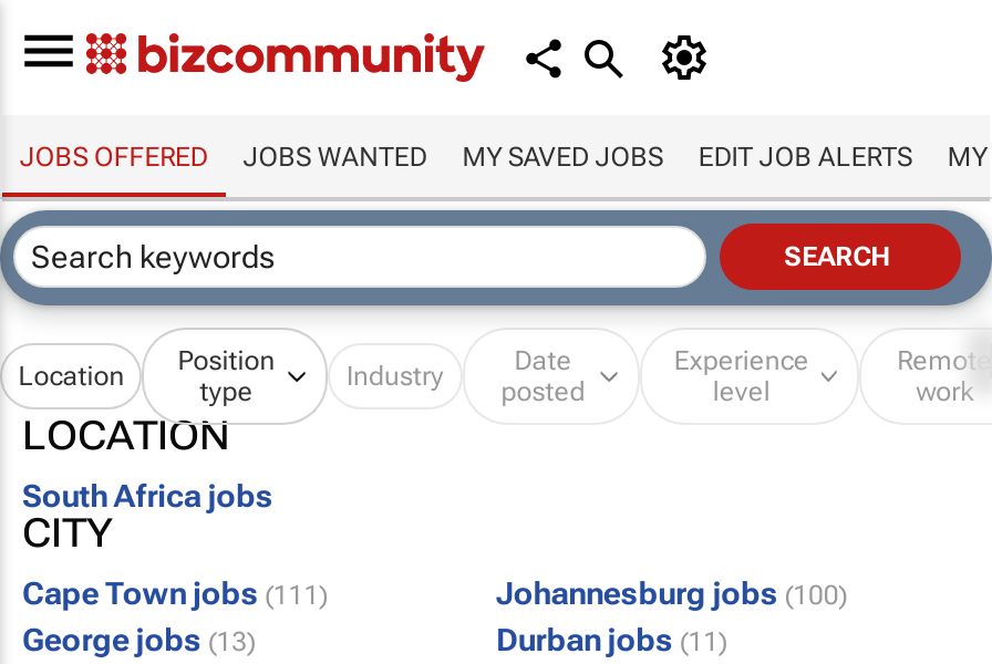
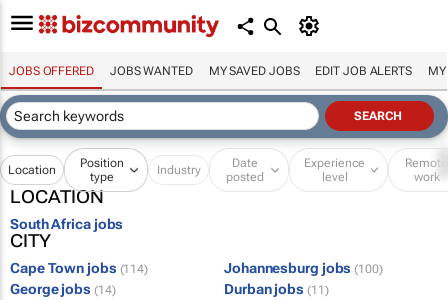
[22,575,328,610] Cape Town jobs (111) -> [10,260,148,276] Cape Town jobs (114)
[22,621,256,657] George jobs (13) -> [10,281,115,297] George jobs (14)

